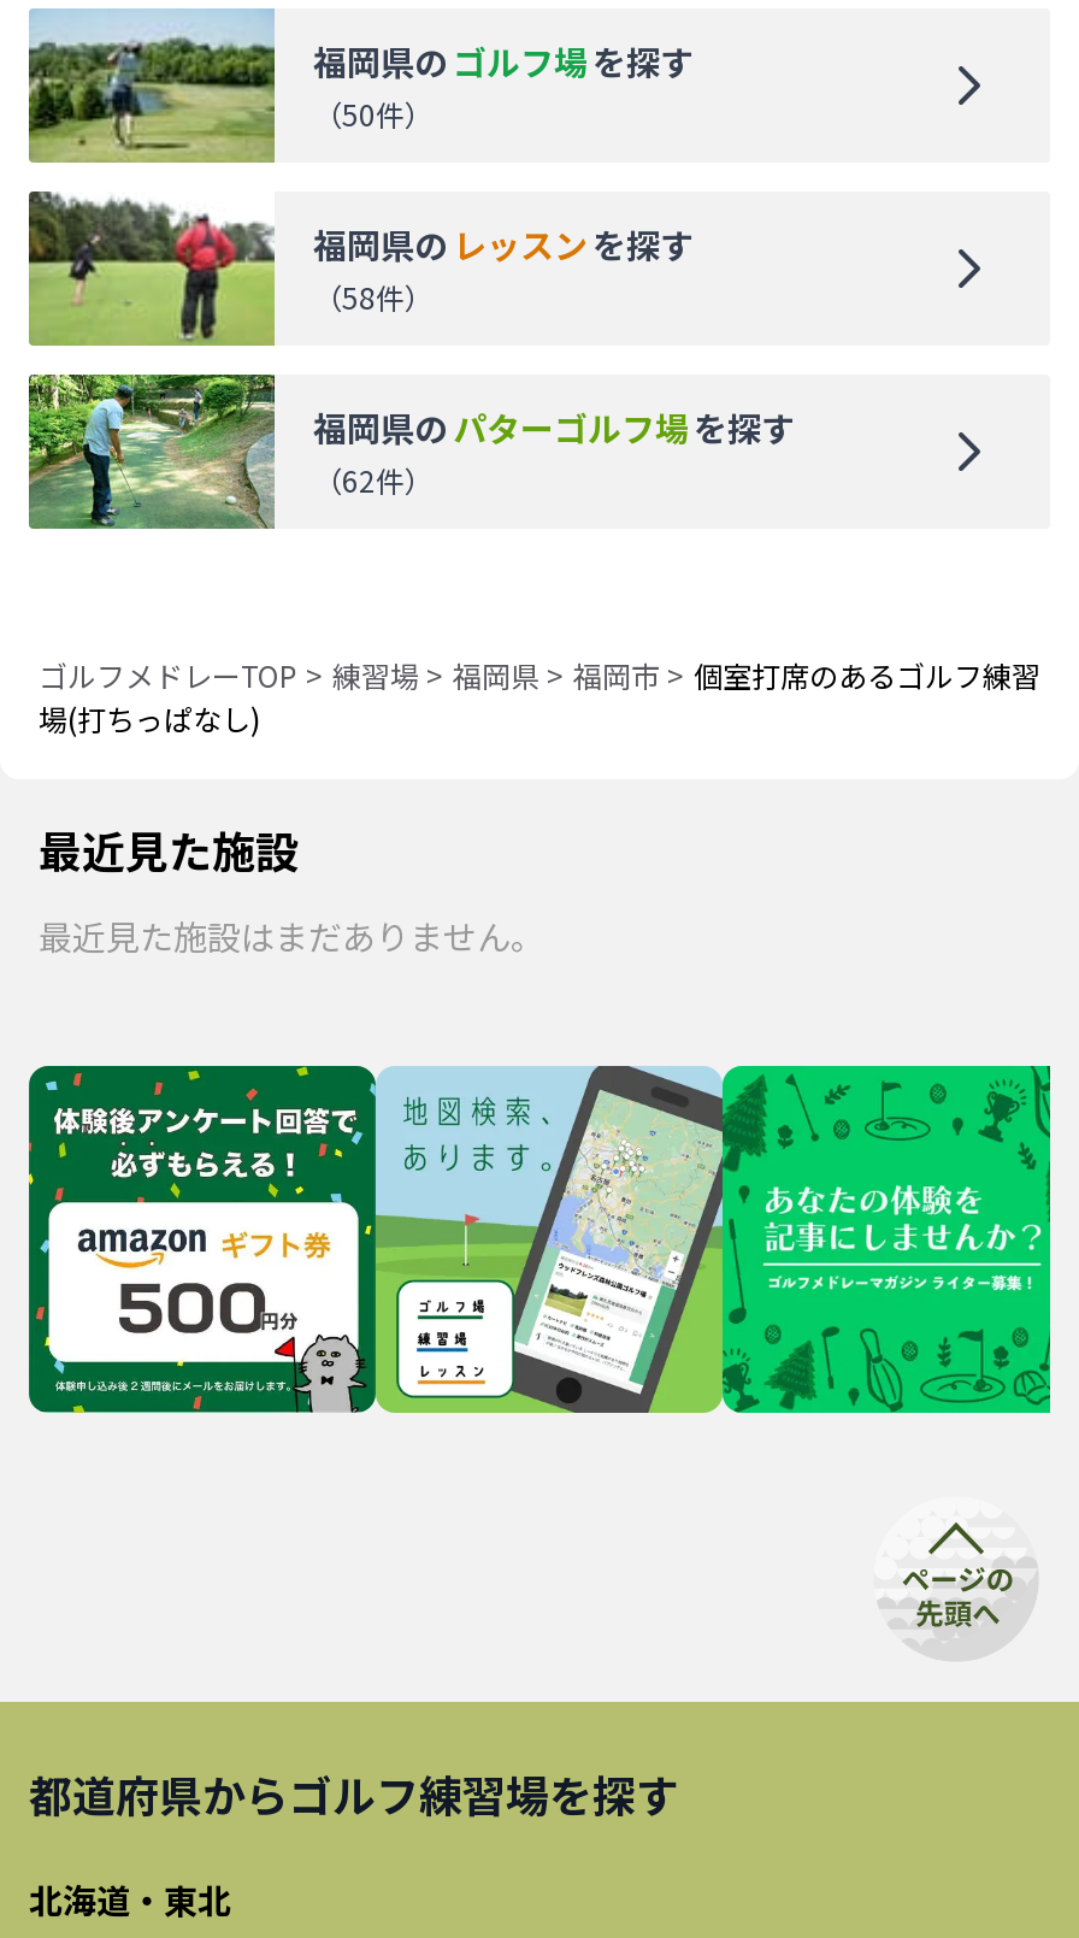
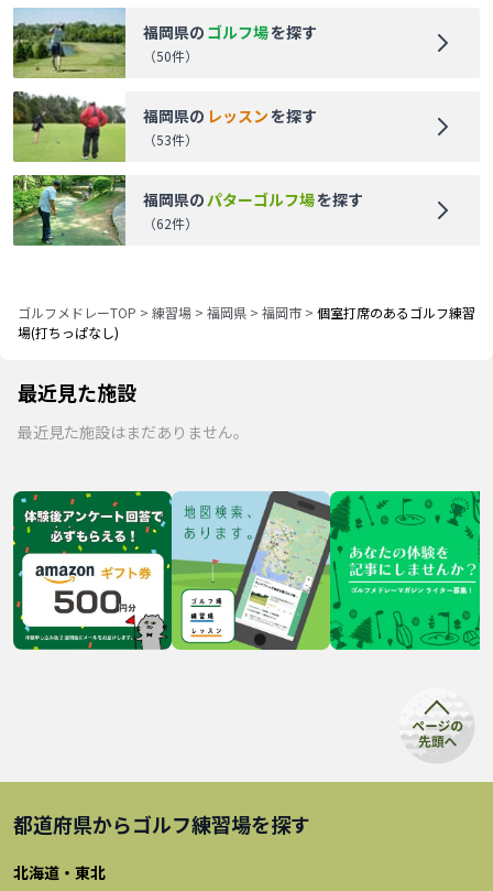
[313,276,434,317] （58件） -> [143,130,198,149] （53件）

